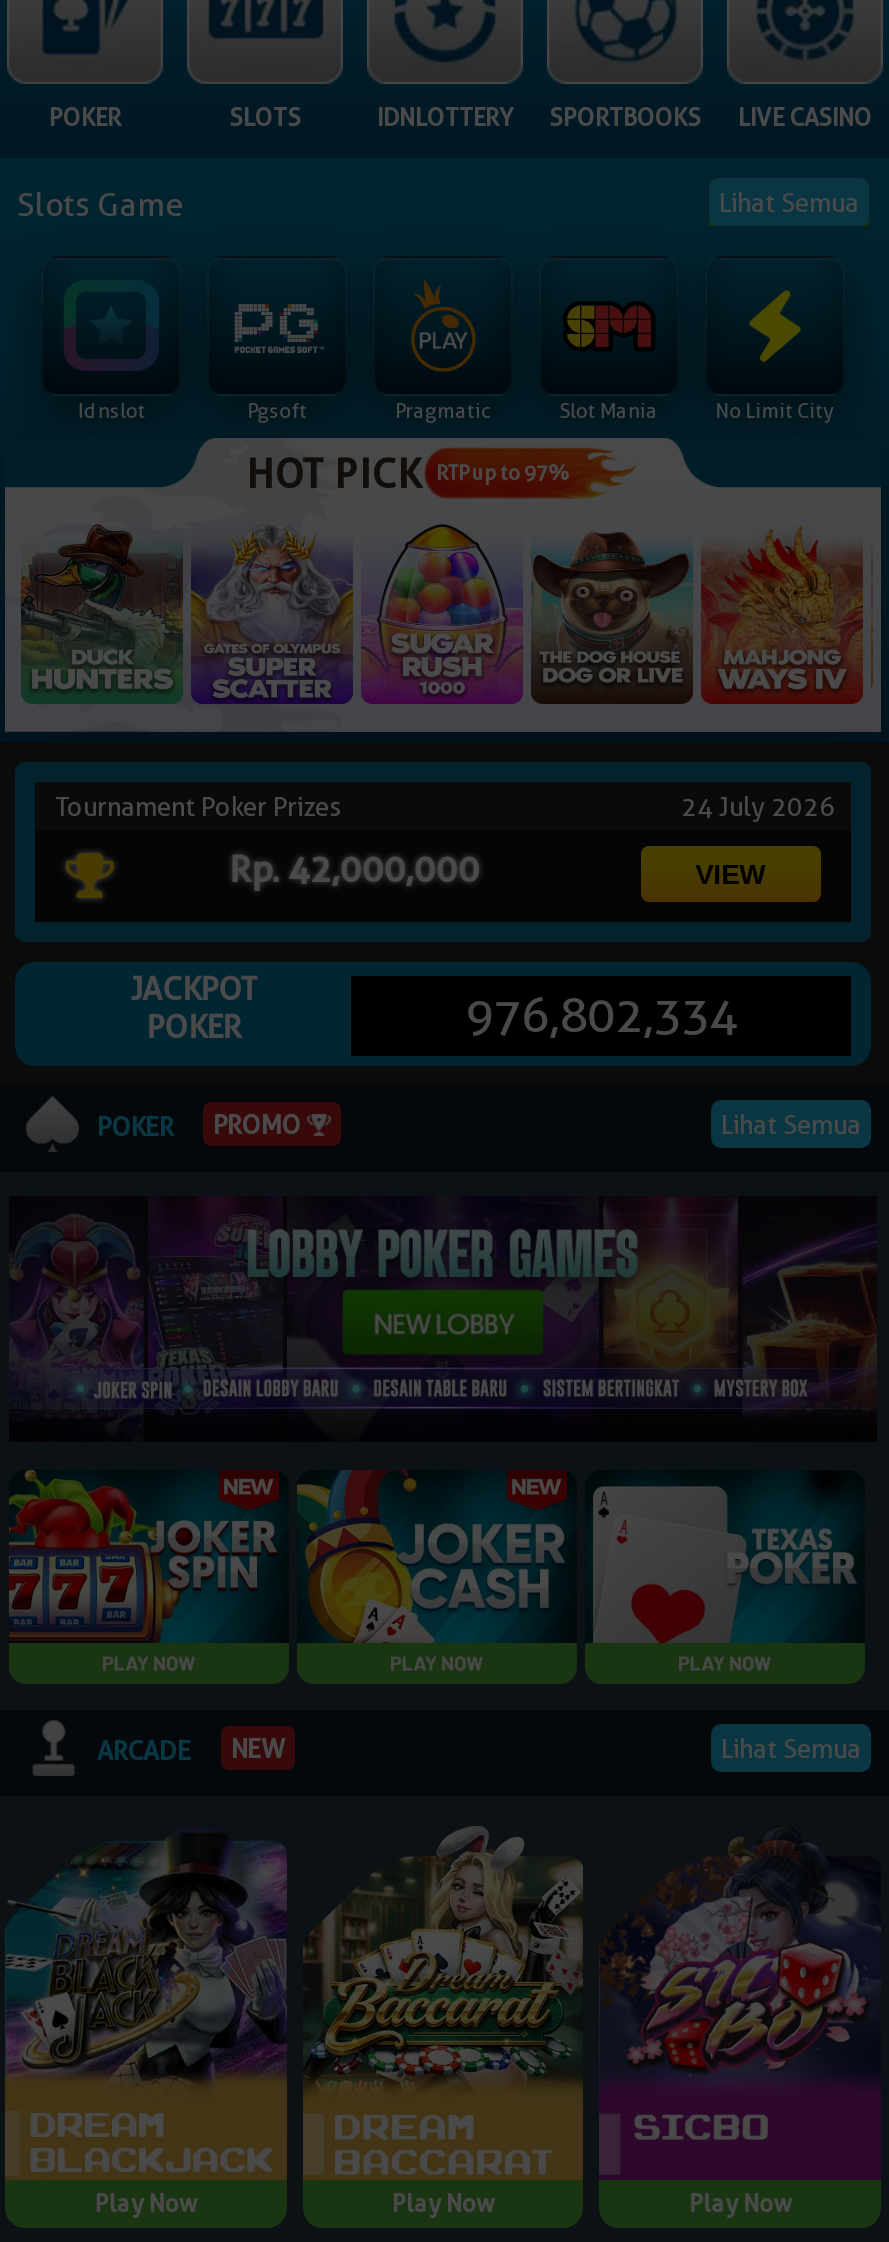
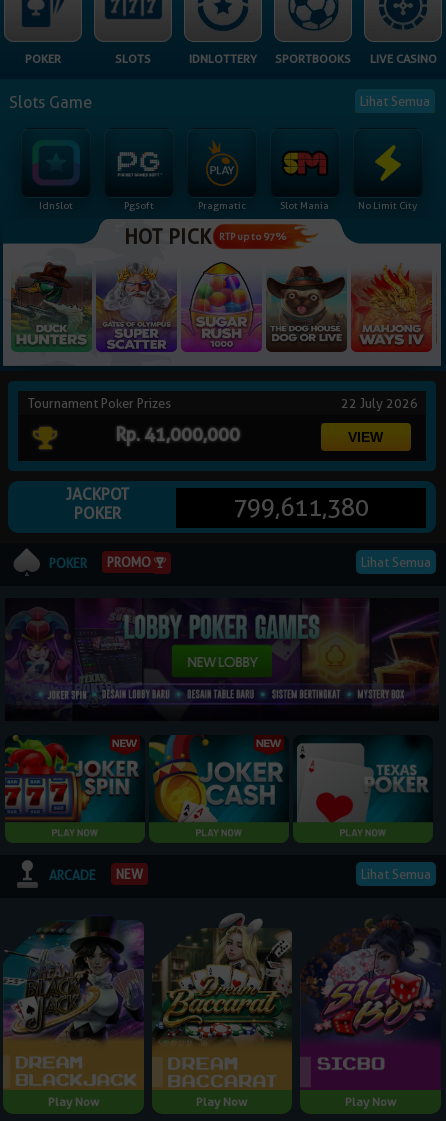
[681,791,841,823] 24 July 2026 -> [341,395,421,411] 22 July 2026
[229,849,479,891] Rp. 42,000,000 -> [115,424,240,445] Rp. 41,000,000
[465,987,737,1045] 976,802,334 -> [233,493,369,522] 799,611,380

